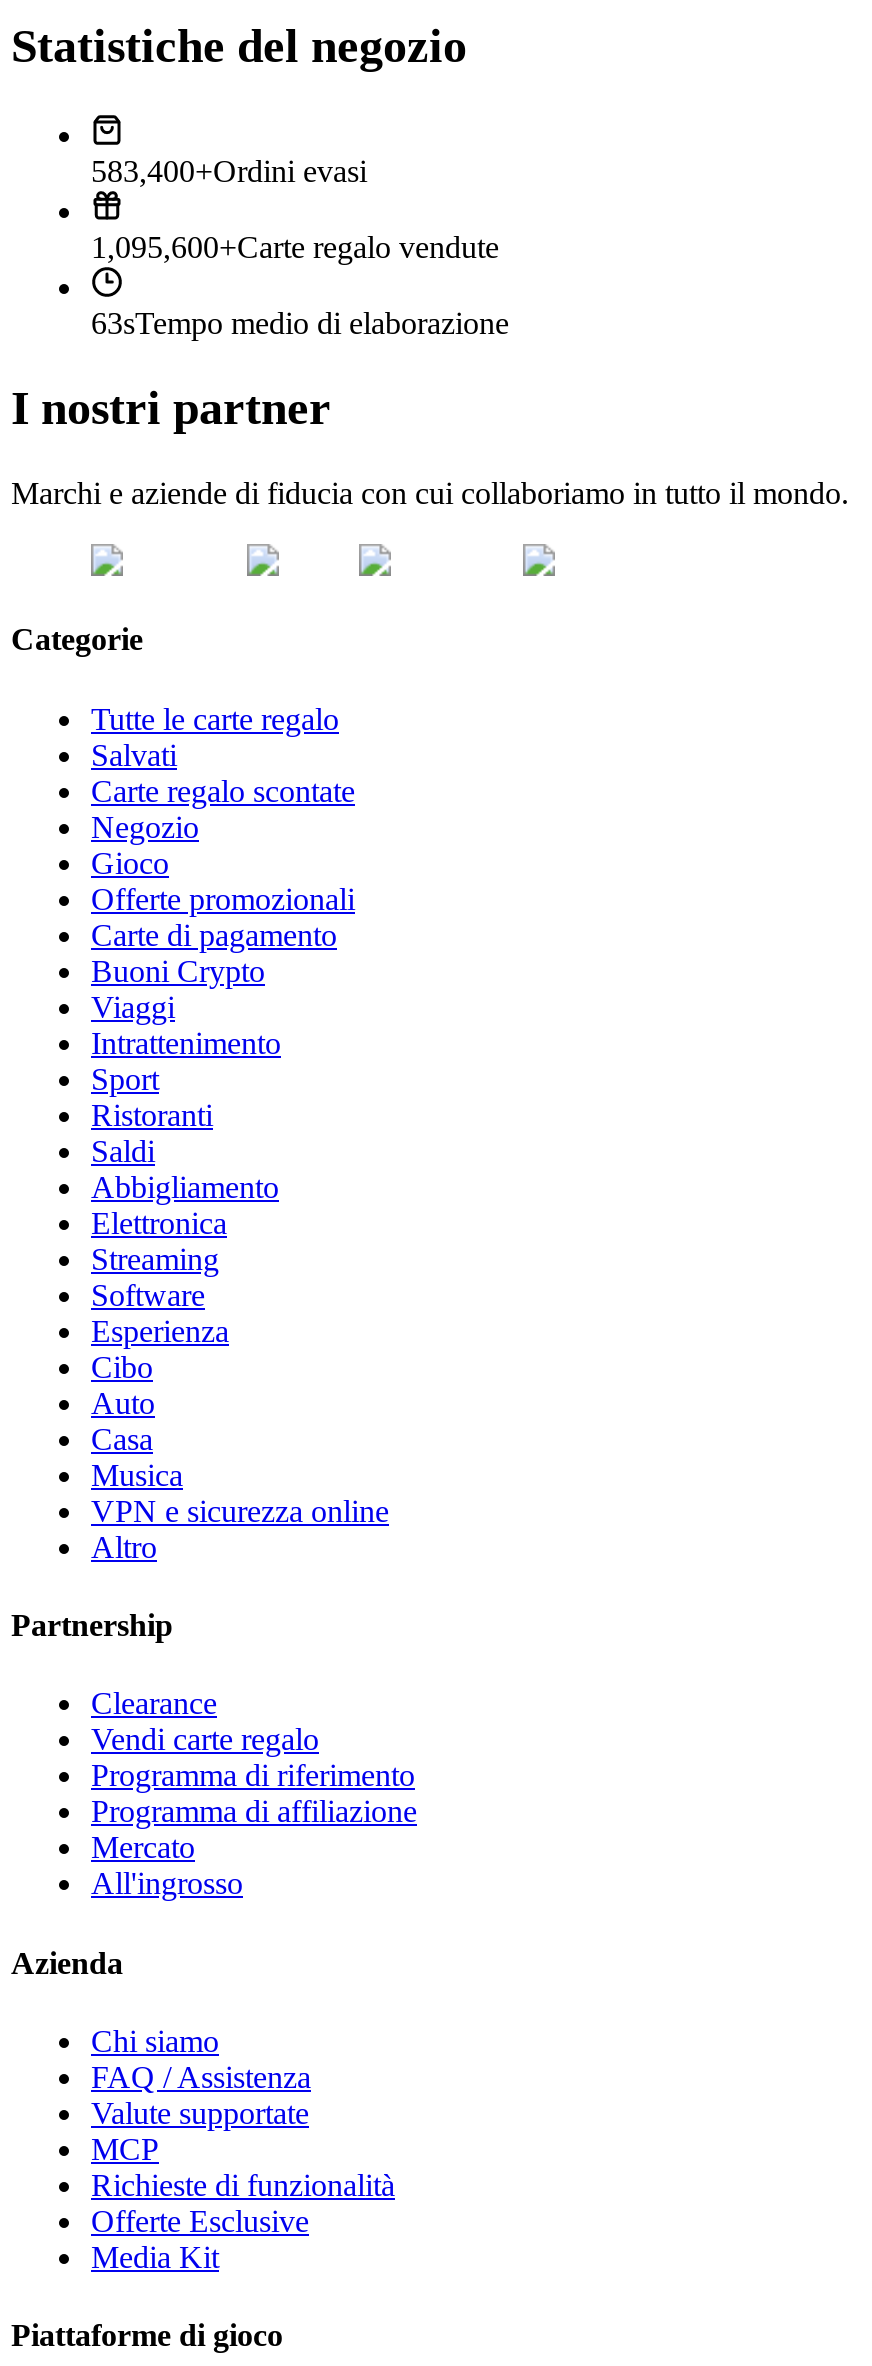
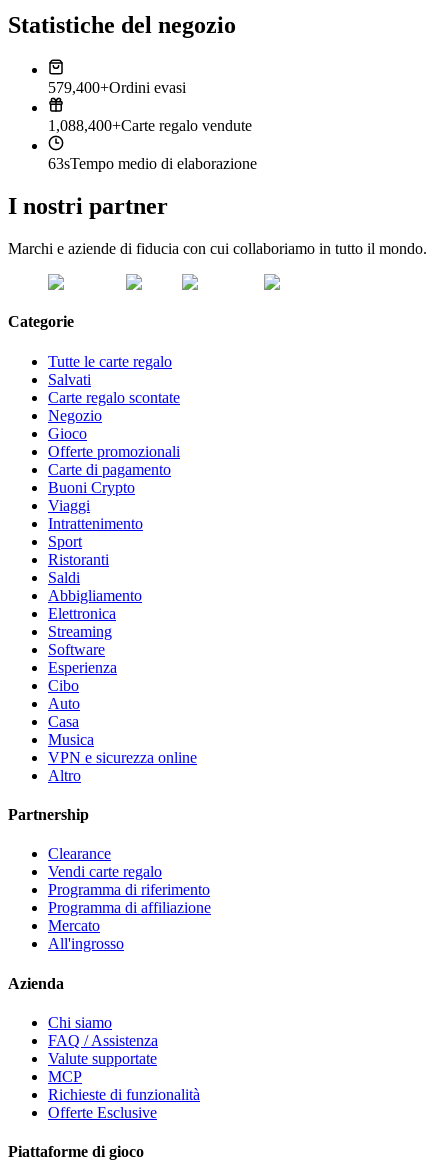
[91,155,367,189] 583,400+Ordini evasi -> [48,79,186,96] 579,400+Ordini evasi
[91,231,499,265] 1,095,600+Carte regalo vendute -> [48,117,252,134] 1,088,400+Carte regalo vendute
[91,2240,219,2274] Media Kit -> none

